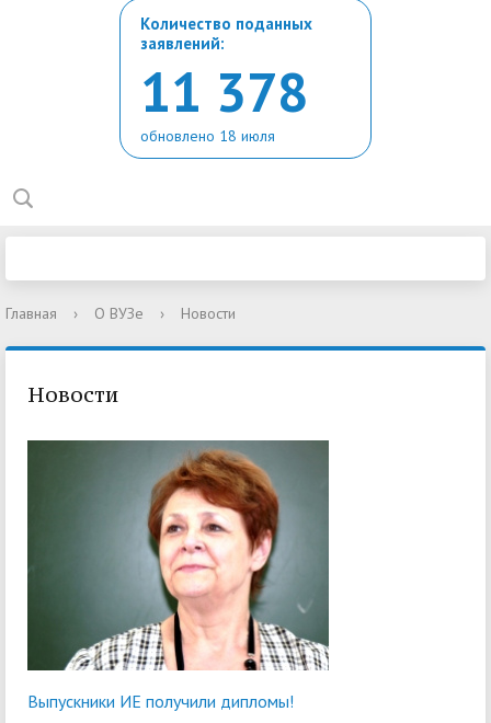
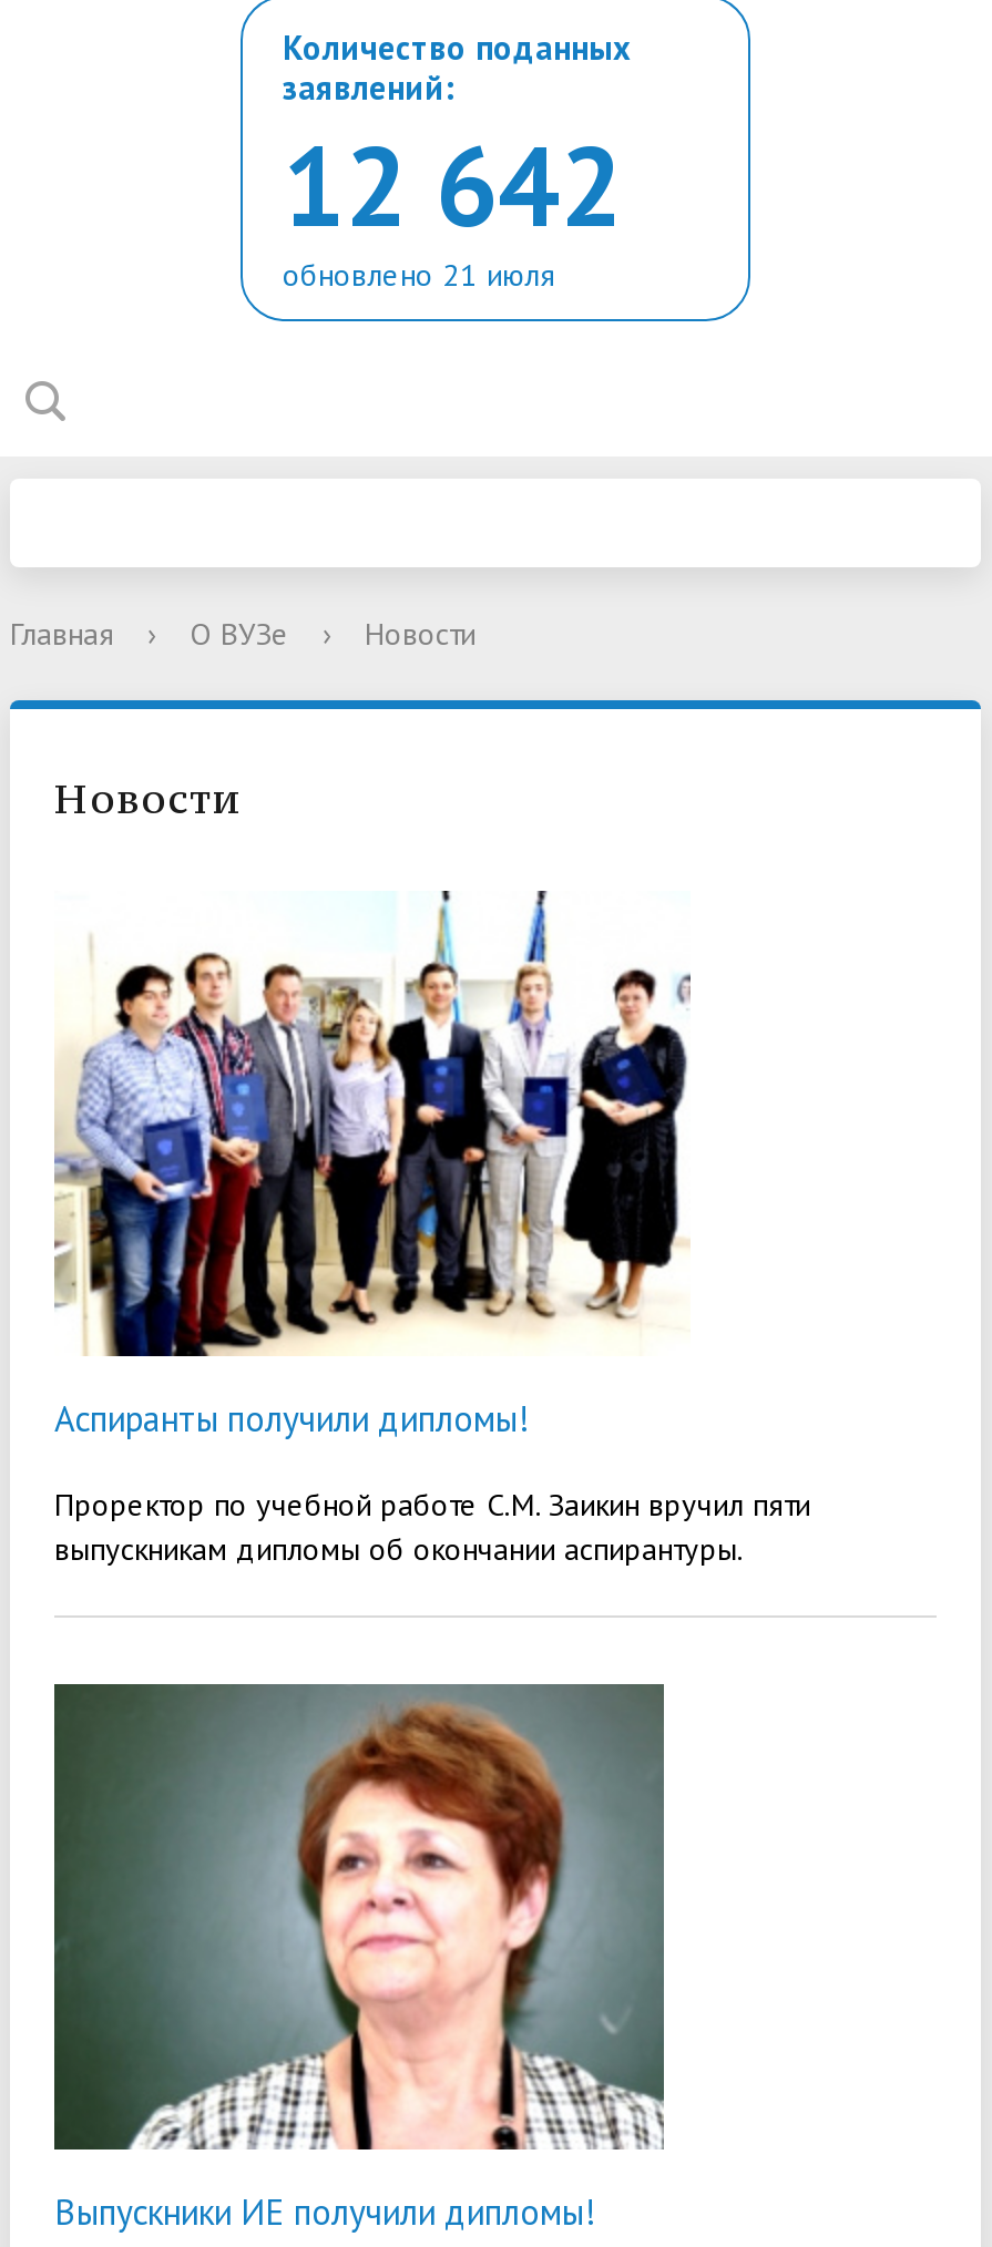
[140,56,308,127] 11 378 -> [283,113,622,257] 12 642
[140,126,275,146] обновлено 18 июля -> [283,255,555,295] обновлено 21 июля
none -> [54,891,810,1569] [image] | Аспиранты получили дипломы! | Проректор по учебной работе С.М. Заикин вручил пяти | выпускникам дипломы об окончании аспирантуры.

